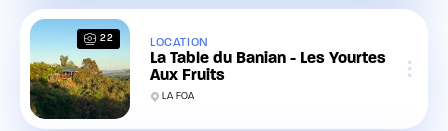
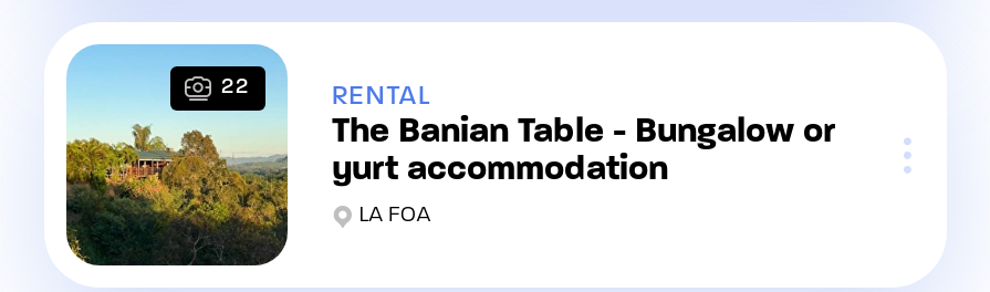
[150,37,386,84] LOCATION | La Table du Banian - Les Yourtes | Aux Fruits -> [332,84,836,188] RENTAL | The Banian Table - Bungalow or | yurt accommodation

